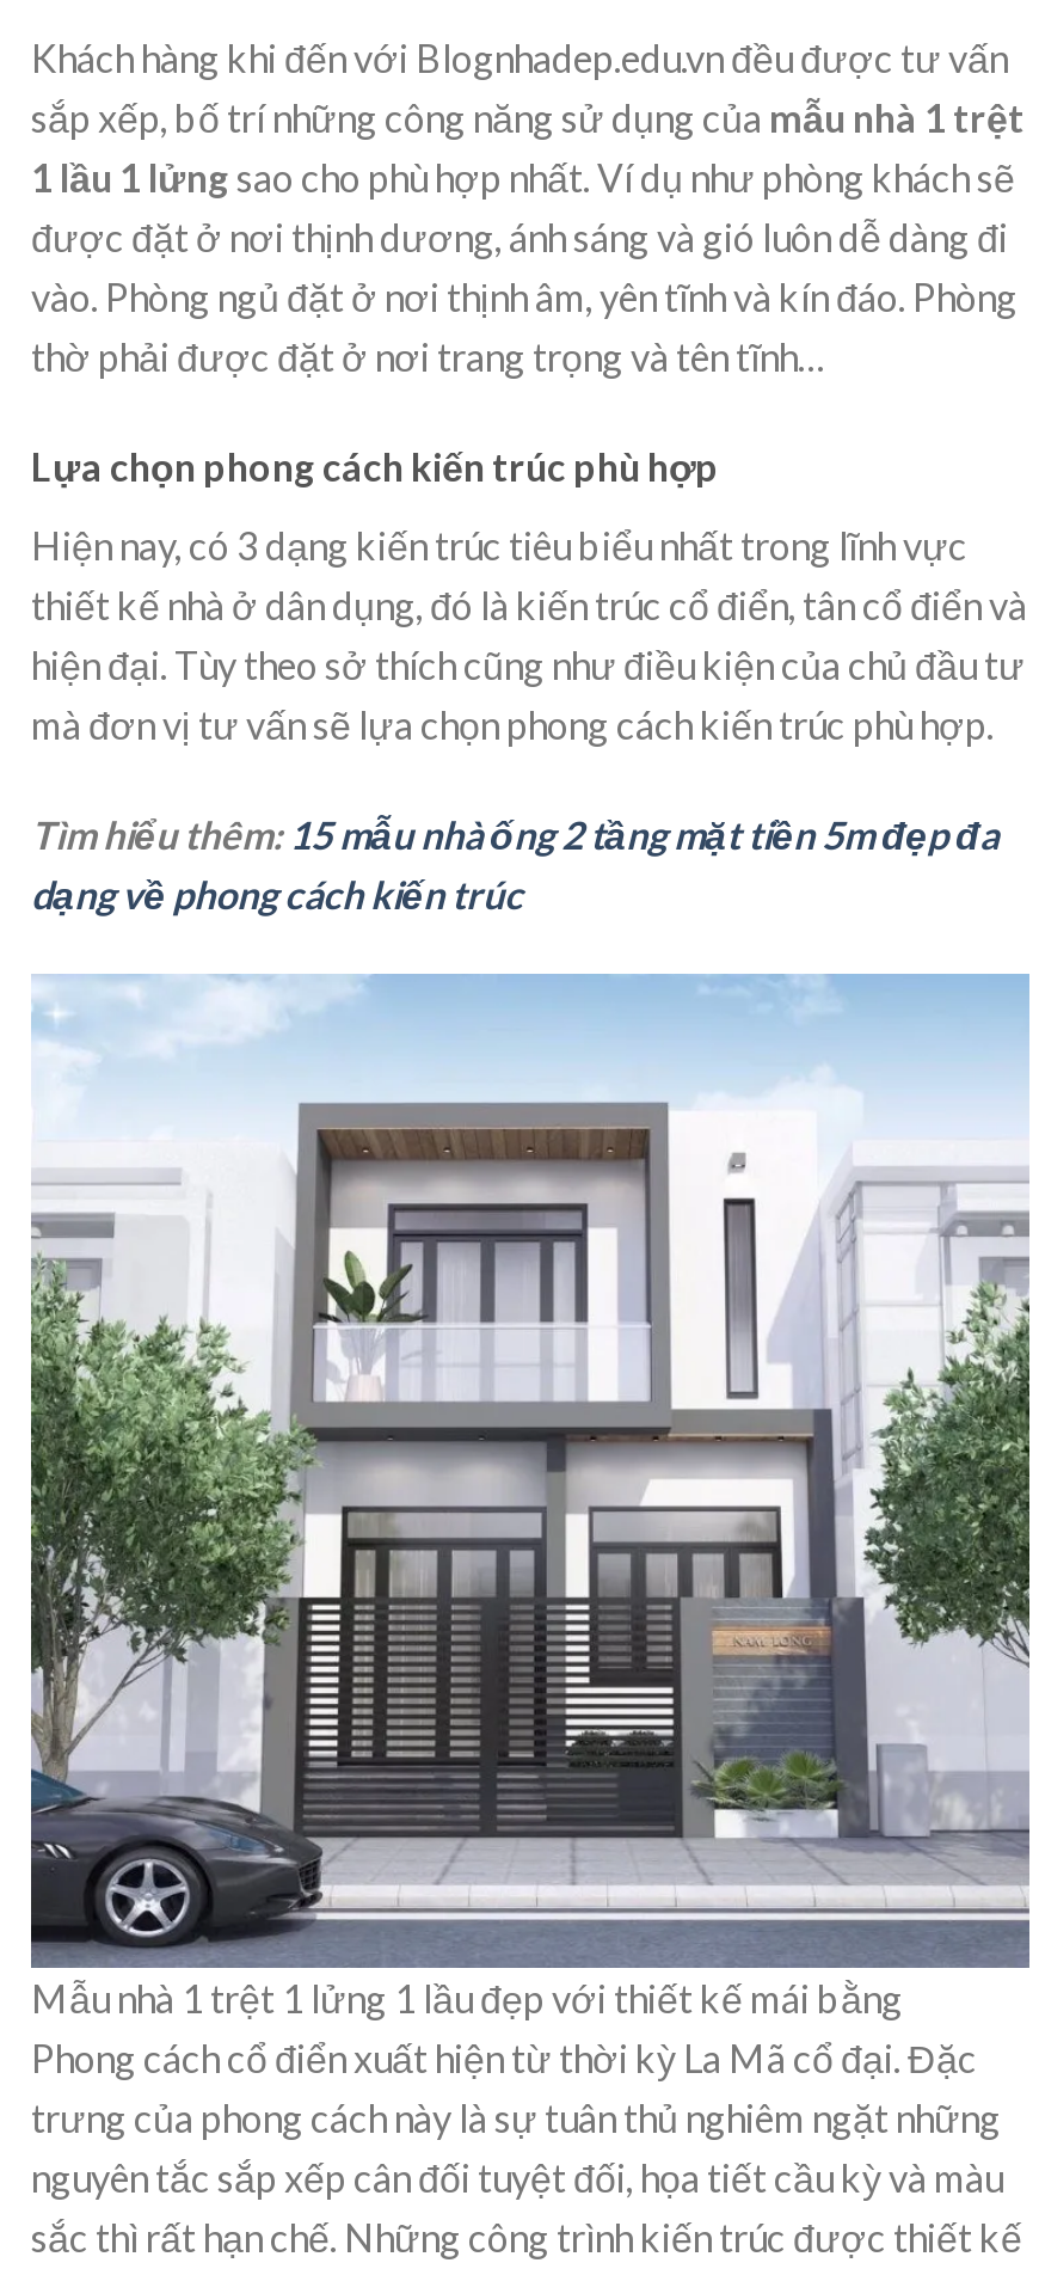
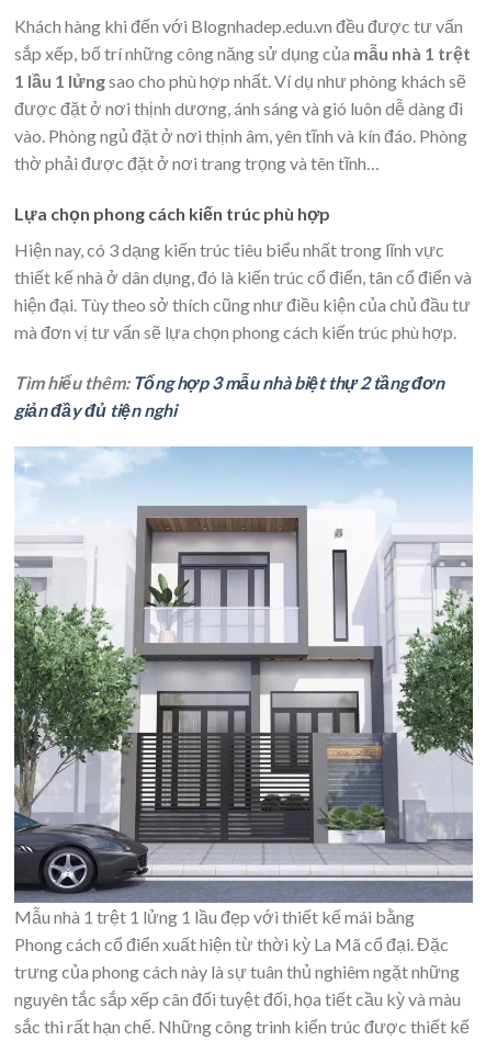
[31,811,998,916] Tìm hiểu thêm: 15 mẫu nhà ống 2 tầng mặt tiền 5m đẹp đa | dạng về phong cách kiến trúc -> [14,372,444,420] Tìm hiểu thêm: Tổng hợp 3 mẫu nhà biệt thự 2 tầng đơn | giản đầy đủ tiện nghi

